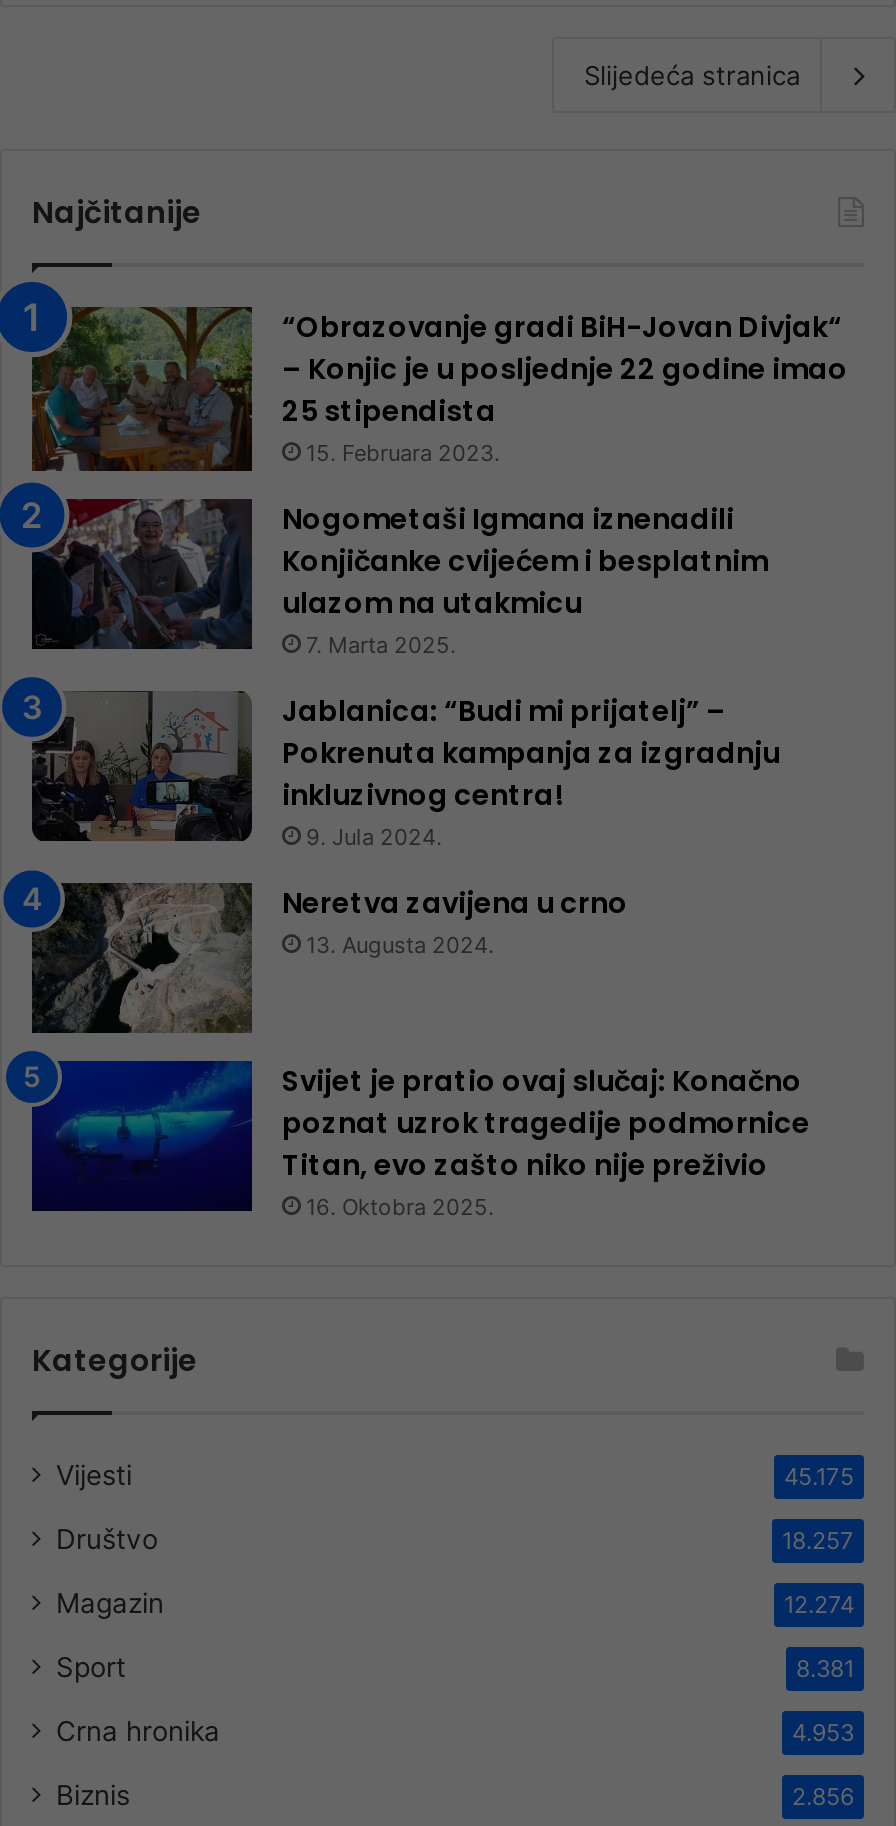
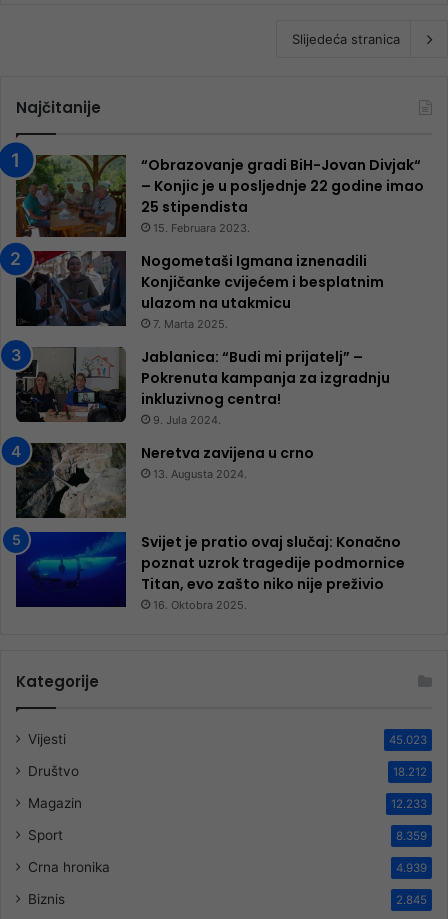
[784,1463,854,1491] 45.175 -> [389,733,427,747] 45.023
[782,1527,854,1555] 18.257 -> [393,765,427,779] 18.212
[784,1591,854,1619] 12.274 -> [391,797,427,811] 12.233
[796,1655,854,1683] 8.381 -> [396,829,427,843] 8.359
[792,1719,854,1747] 4.953 -> [396,861,427,875] 4.939
[792,1783,854,1811] 2.856 -> [396,893,427,907] 2.845

